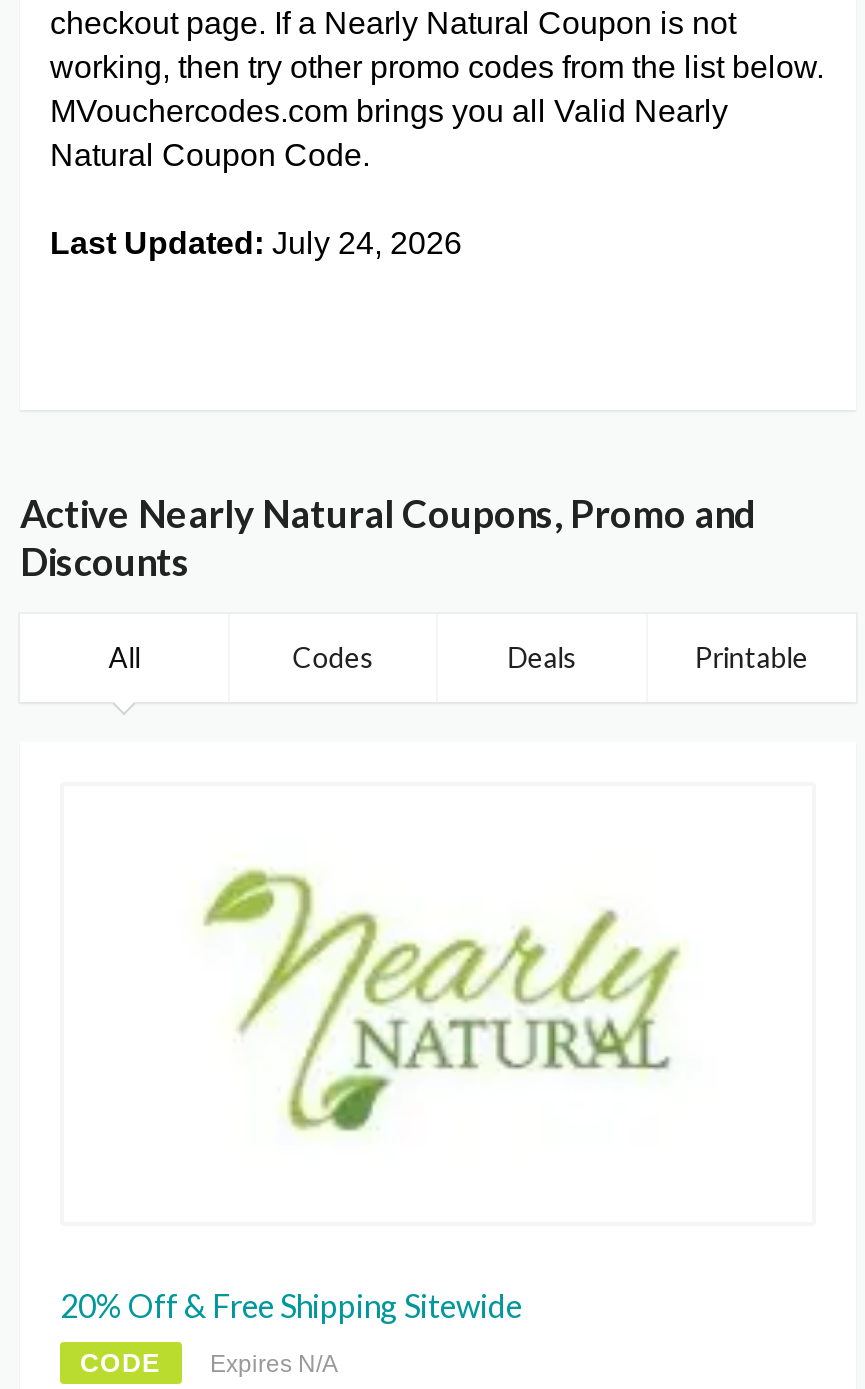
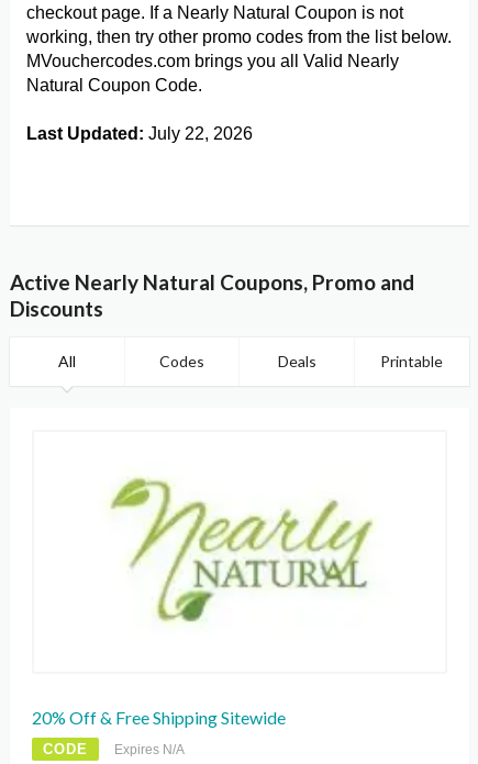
[50,225,462,259] Last Updated: July 24, 2026 -> [26,124,253,142] Last Updated: July 22, 2026

